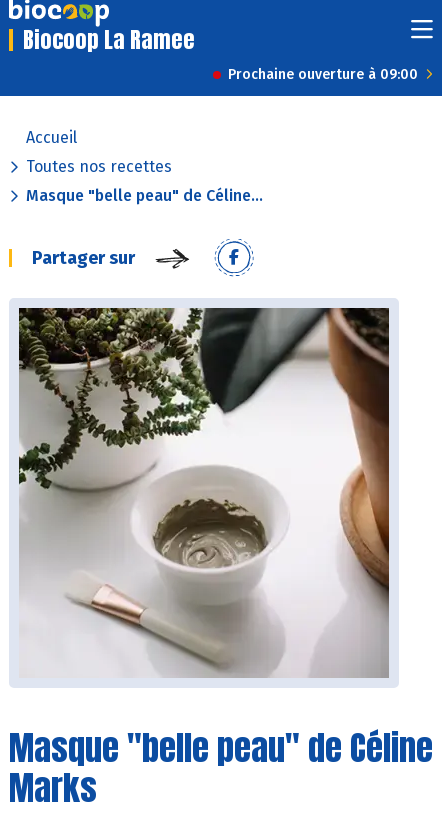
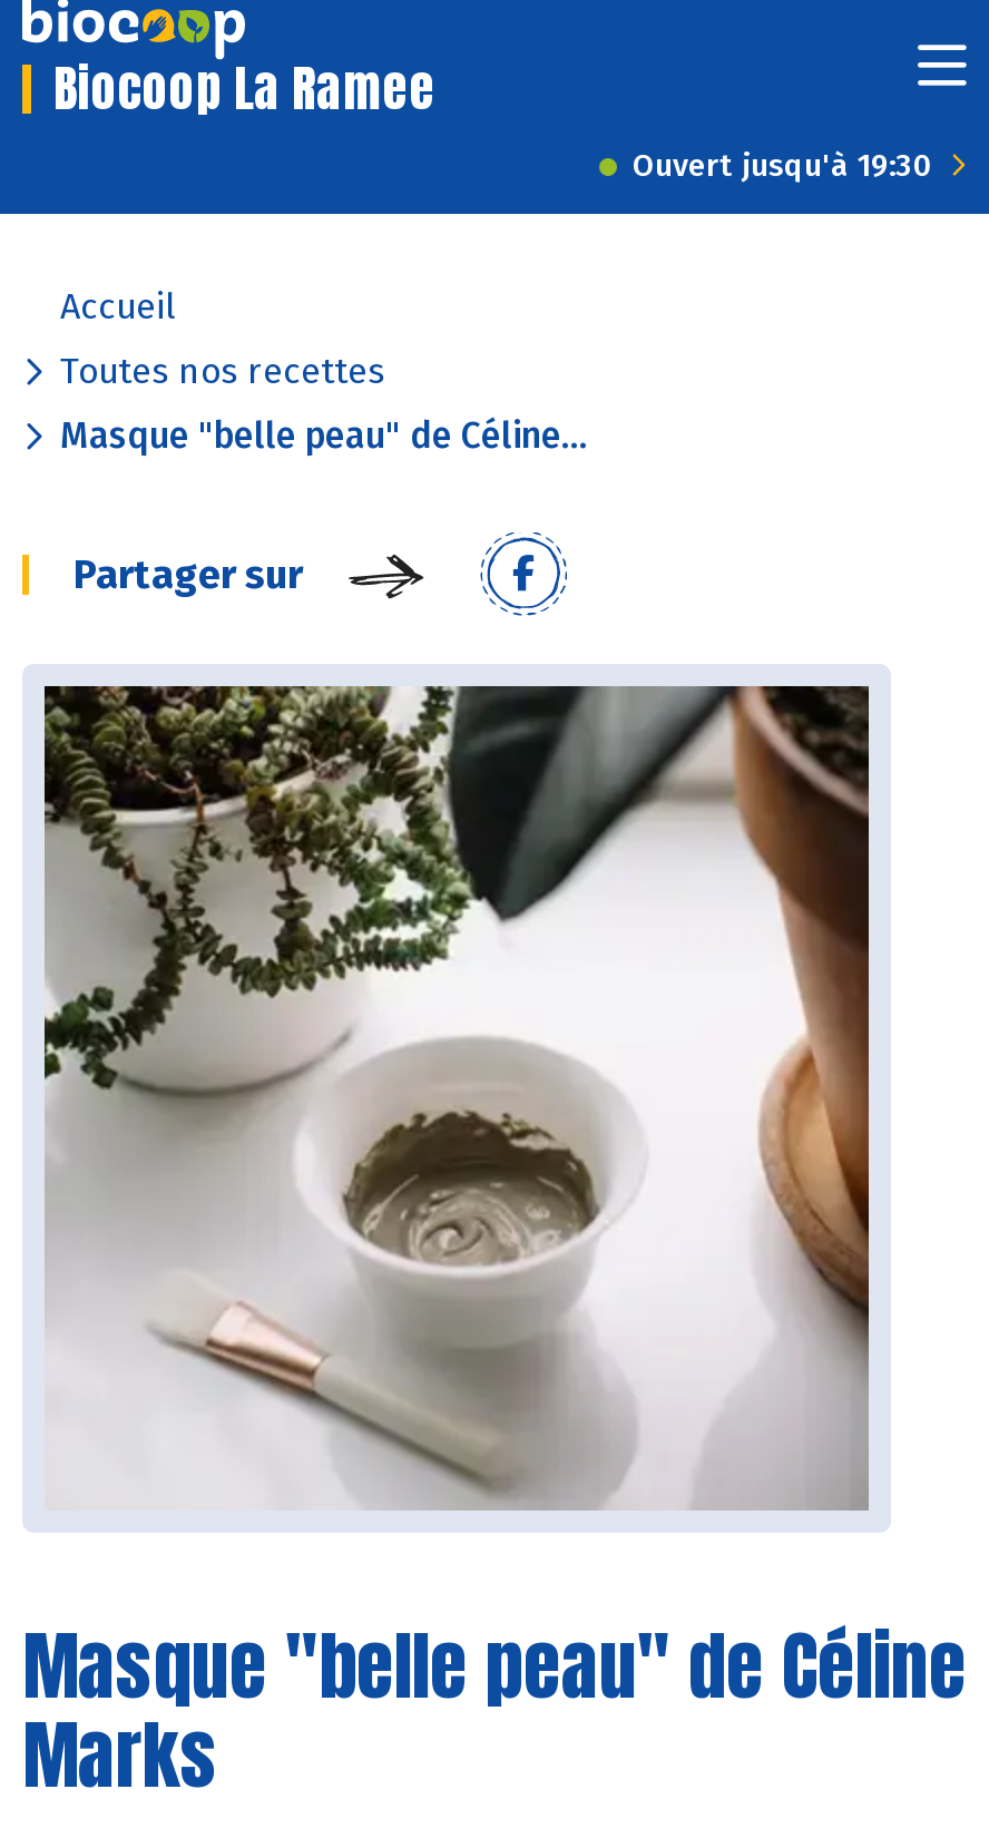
[228,66,418,83] Prochaine ouverture à 09:00 -> [633,147,933,185] Ouvert jusqu'à 19:30

